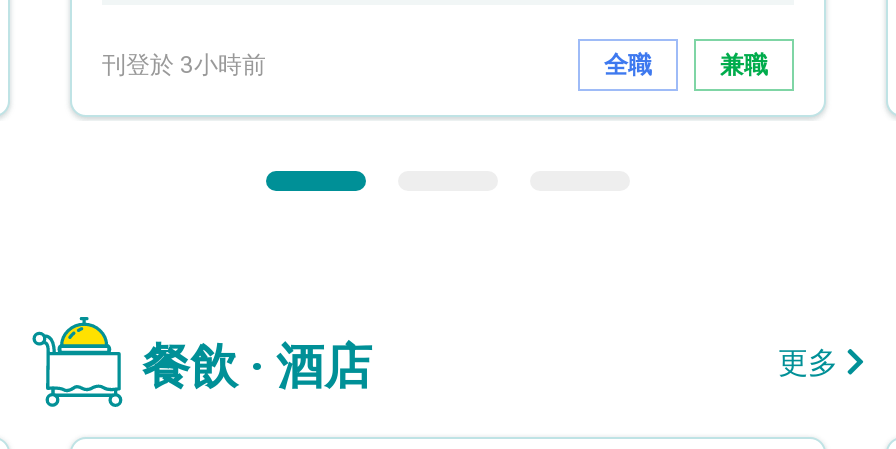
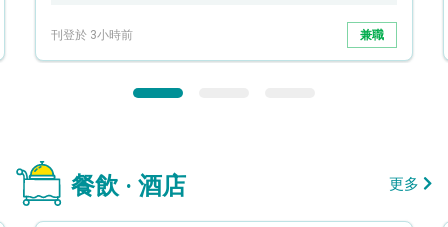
[604,50,652,78] 全職 -> none

